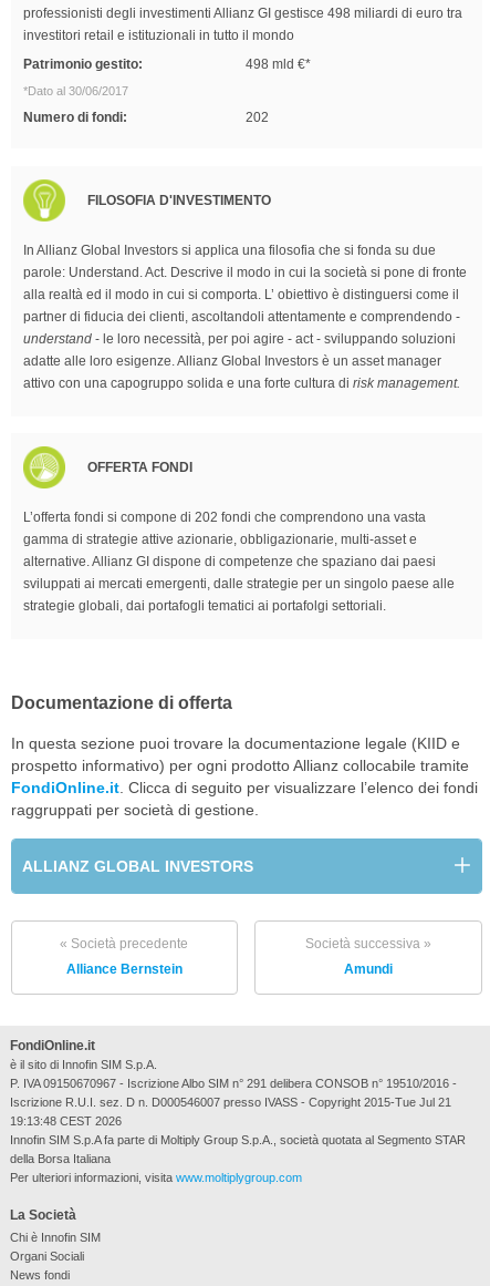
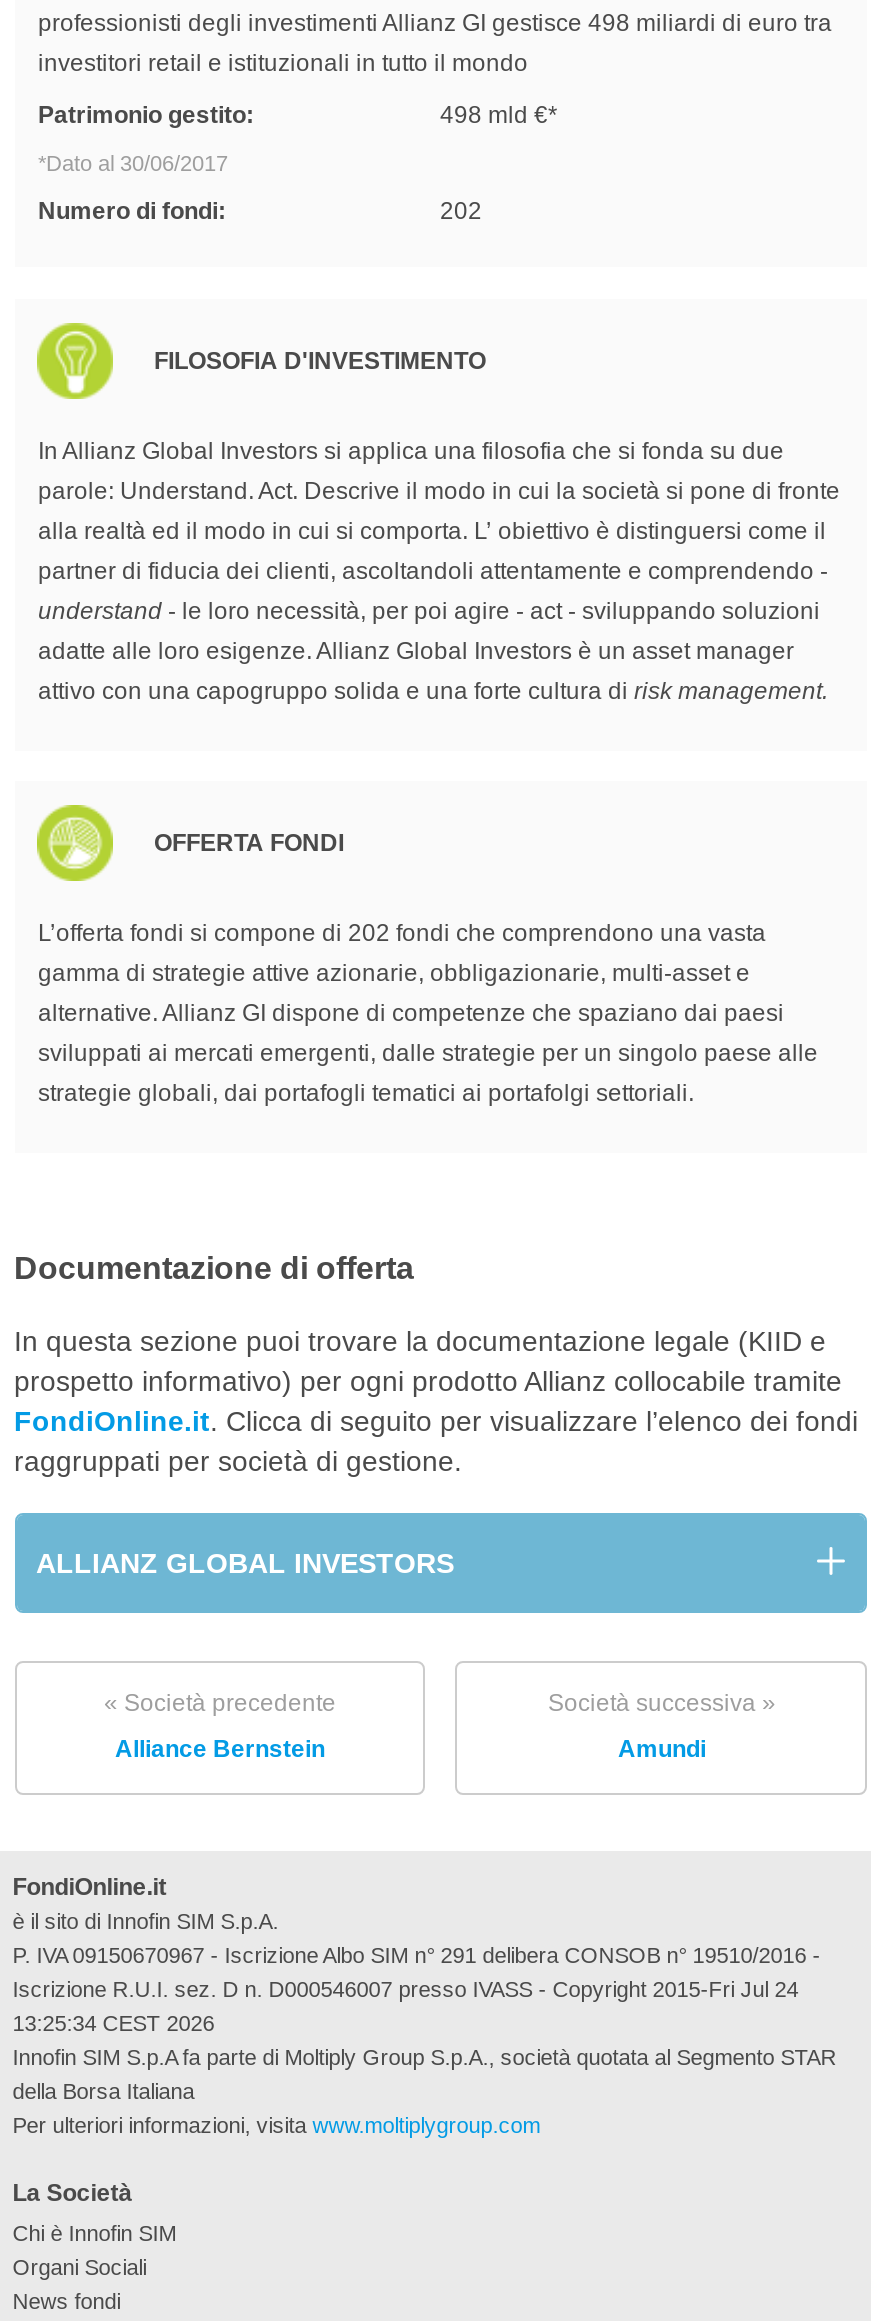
[10,1095,451,1109] Iscrizione R.U.I. sez. D n. D000546007 presso IVASS - Copyright 2015-Tue Jul 21 -> [13,1977,799,2001] Iscrizione R.U.I. sez. D n. D000546007 presso IVASS - Copyright 2015-Fri Jul 24
[10,1114,121,1127] 19:13:48 CEST 2026 -> [13,2011,215,2035] 13:25:34 CEST 2026

